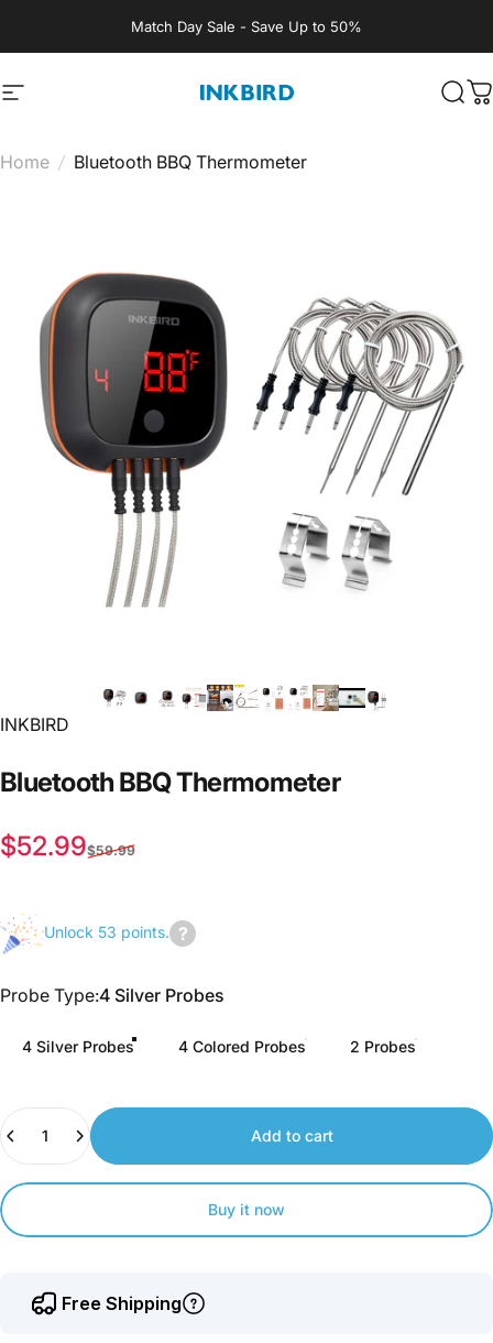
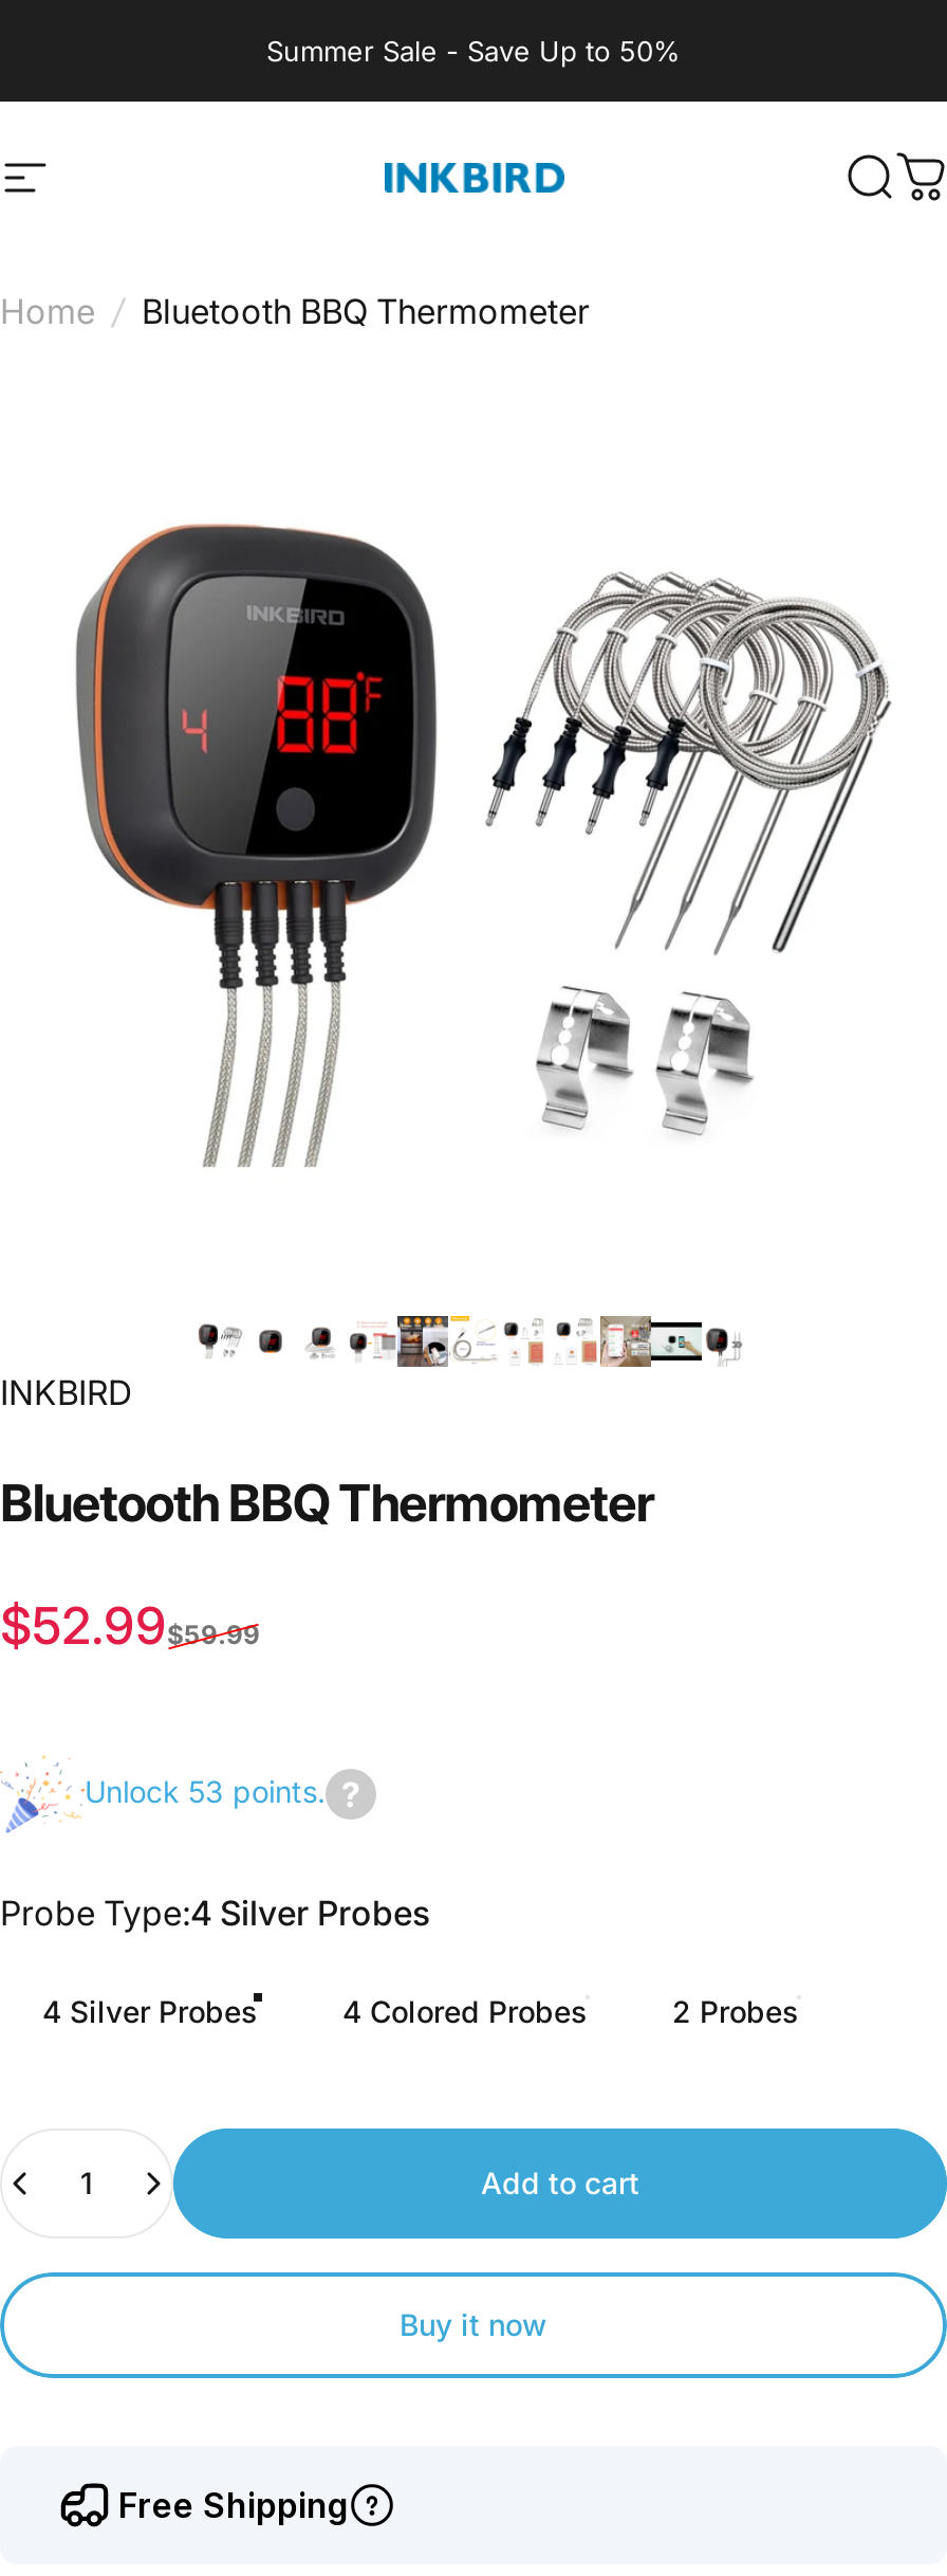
[131,18,362,35] Match Day Sale - Save Up to 50% -> [266,34,681,68] Summer Sale - Save Up to 50%

